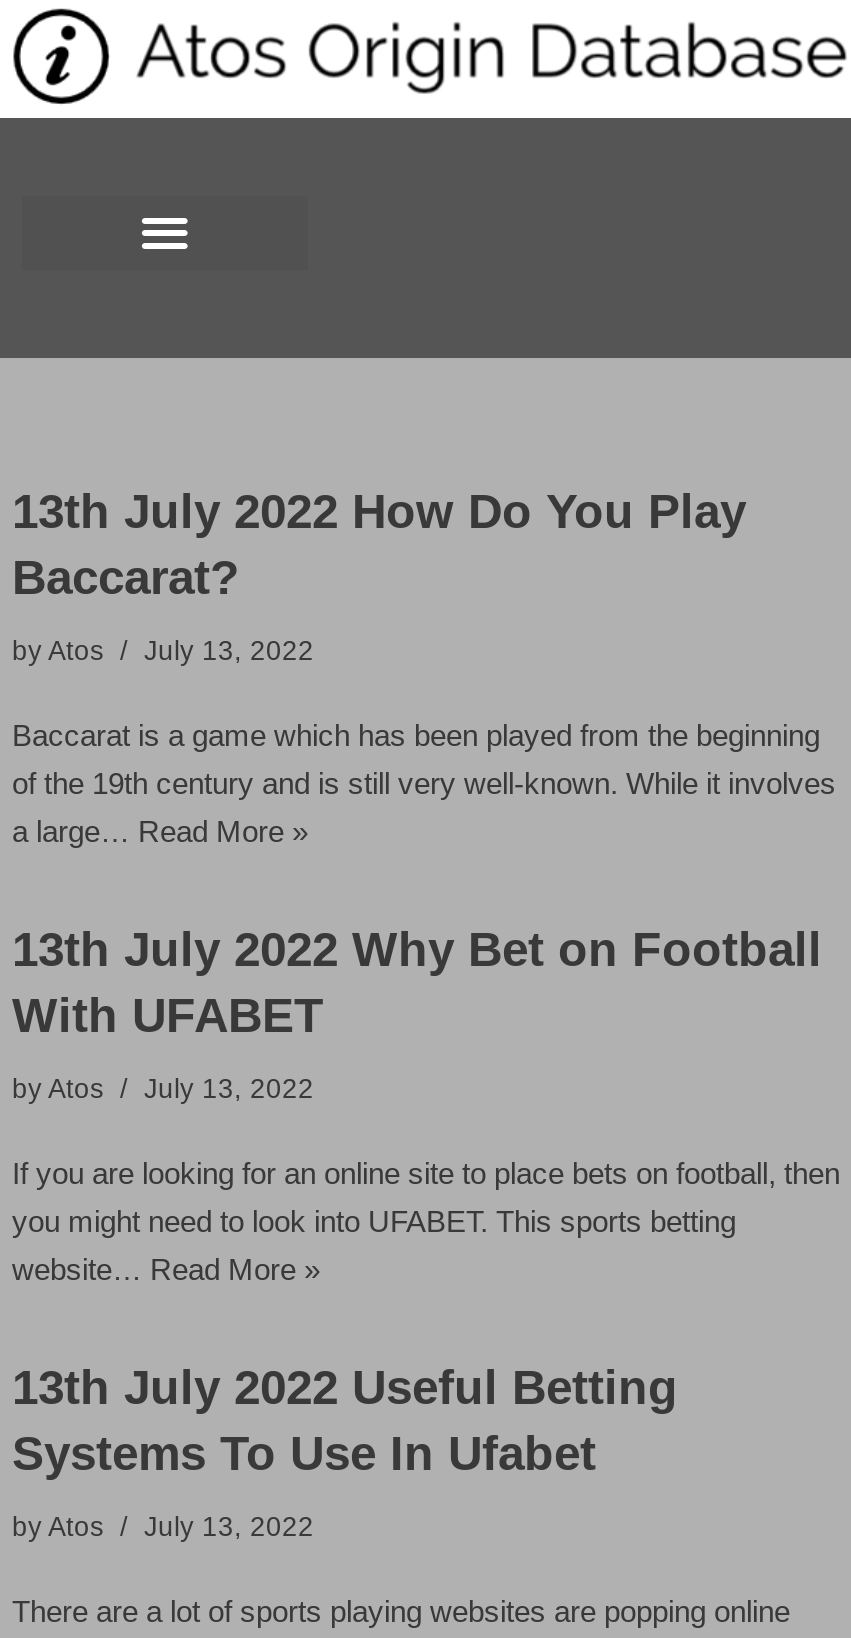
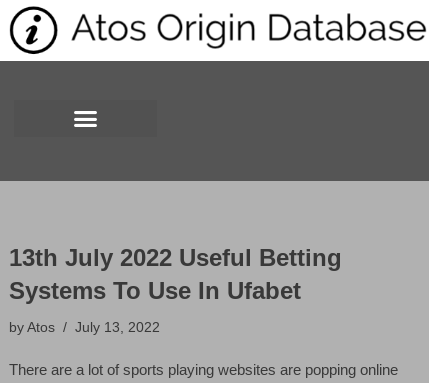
[12,484,840,1286] 13th July 2022 How Do You Play | Baccarat? | by Atos | July 13, 2022 | Baccarat is a game which has been played from the beginning | of the 19th century and is still very well-known. While it involves | a large… Read More » | 13th July 2022 Why Bet on Football | With UFABET | by Atos | July 13, 2022 | If you are looking for an online site to place bets on football, then | you might need to look into UFABET. This sports betting | website… Read More » -> none

